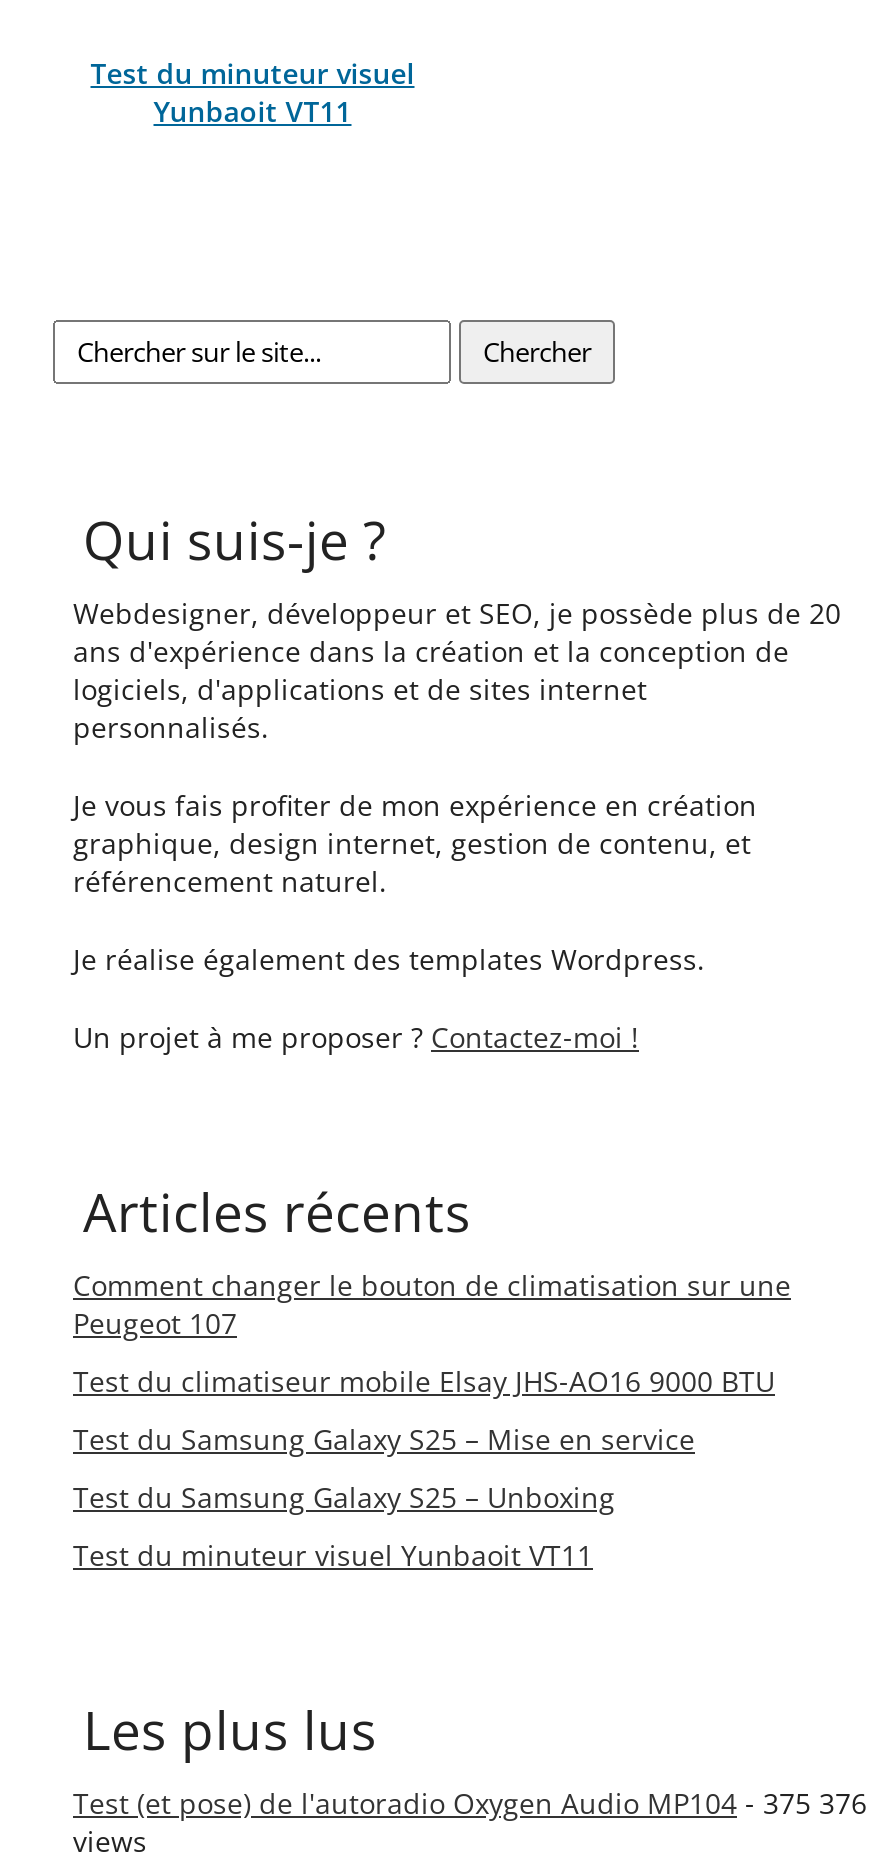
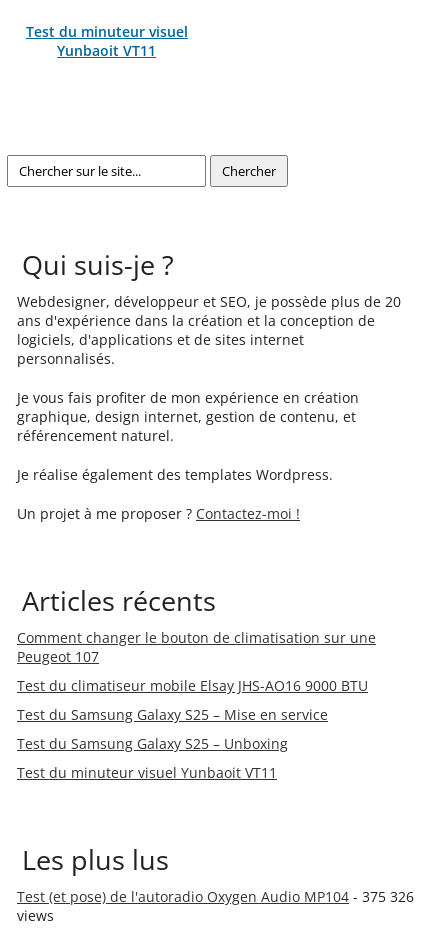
[73,1784,867,1822] Test (et pose) de l'autoradio Oxygen Audio MP104 - 375 376 -> [17,887,414,906] Test (et pose) de l'autoradio Oxygen Audio MP104 - 375 326

